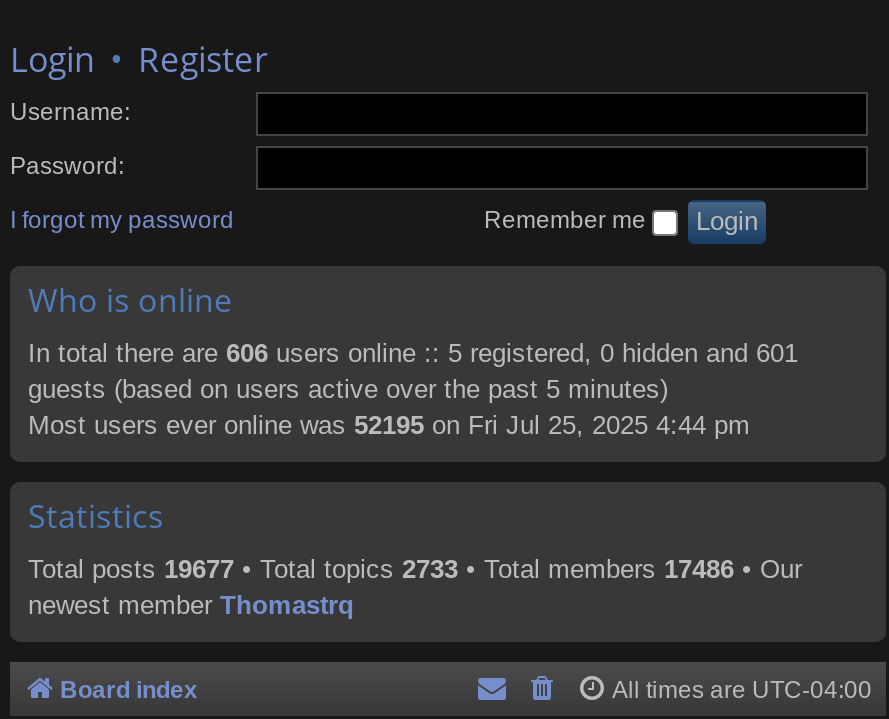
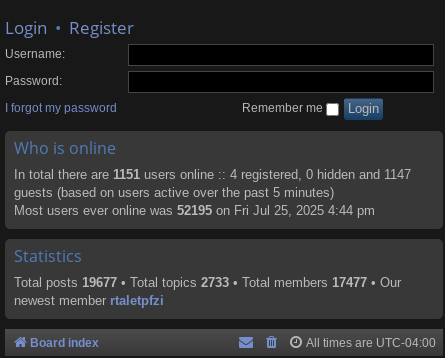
[28,338,798,368] In total there are 606 users online :: 5 registered, 0 hidden and 601 -> [14,167,411,182] In total there are 1151 users online :: 4 registered, 0 hidden and 1147
[28,554,802,584] Total posts 19677 • Total topics 2733 • Total members 17486 • Our -> [14,275,401,290] Total posts 19677 • Total topics 2733 • Total members 17477 • Our
[28,590,354,620] newest member Thomastrq -> [14,293,164,308] newest member rtaletpfzi

